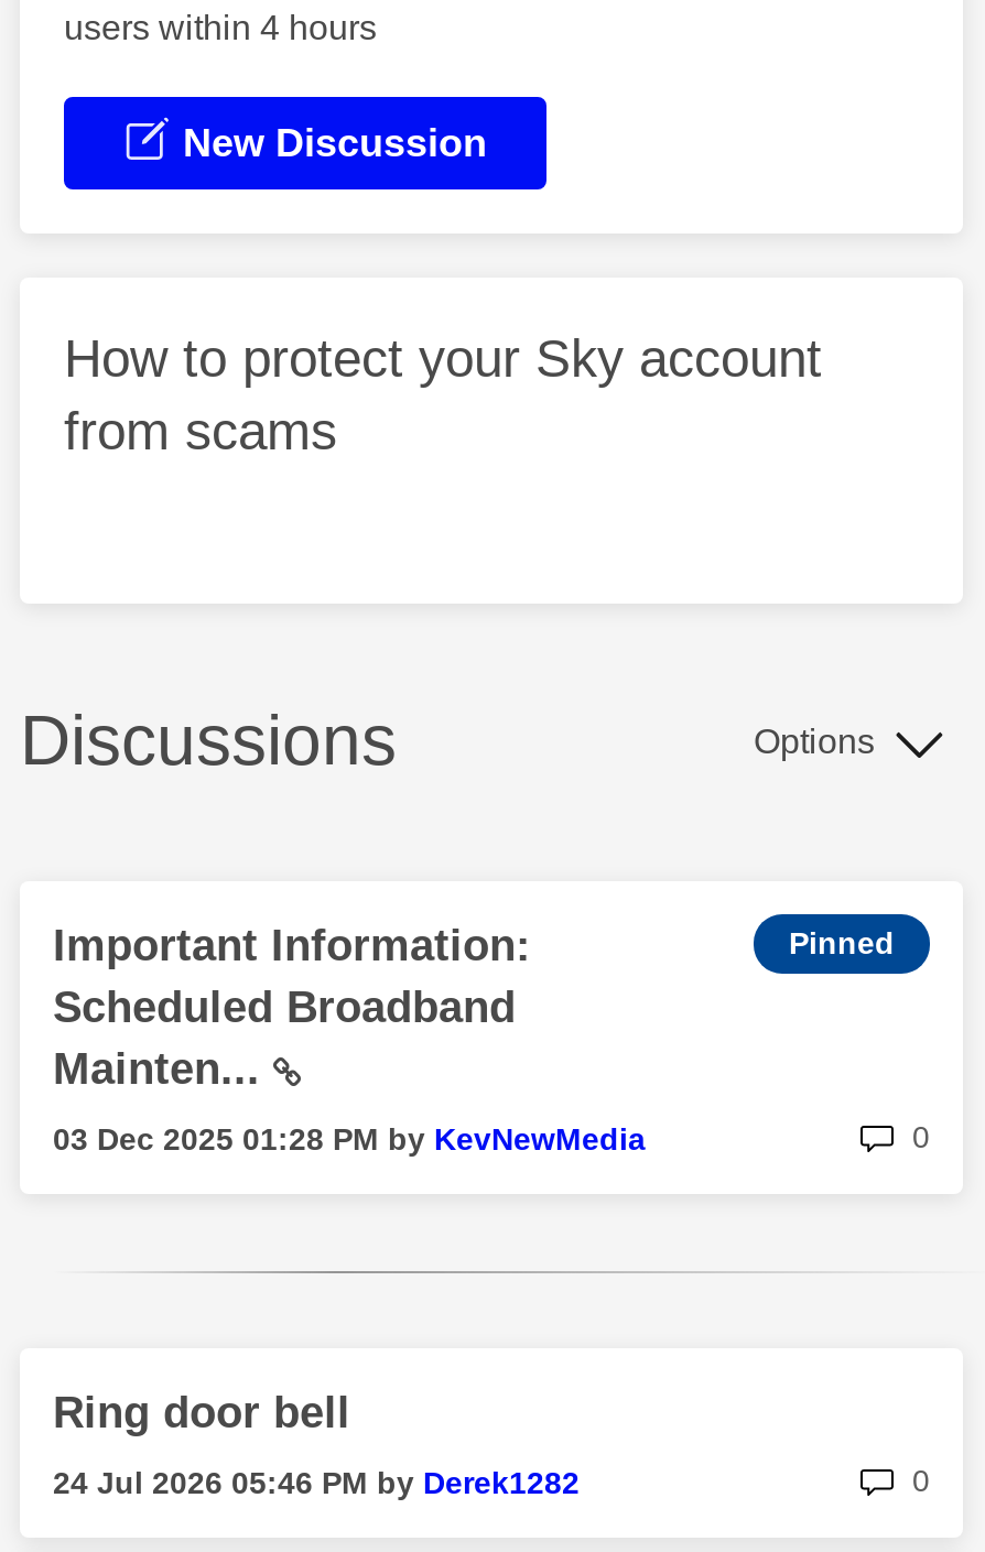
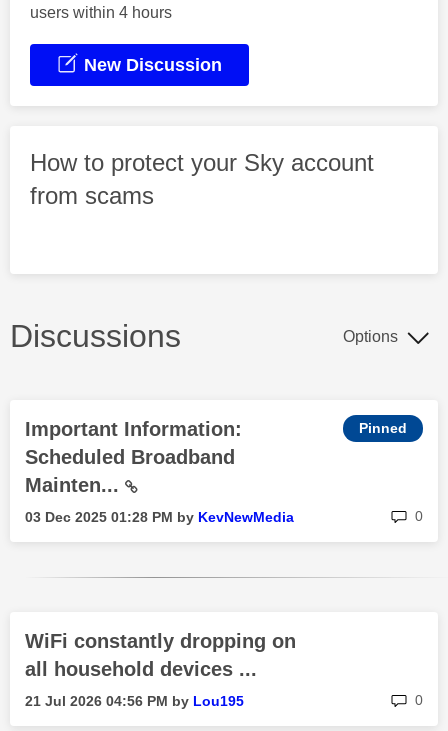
[53,1388,350,1436] Ring door bell -> [25,630,296,680] WiFi constantly dropping on | all household devices ...
[53,1465,580,1500] 24 Jul 2026 05:46 PM by Derek1282 -> [25,693,244,709] 21 Jul 2026 04:56 PM by Lou195

